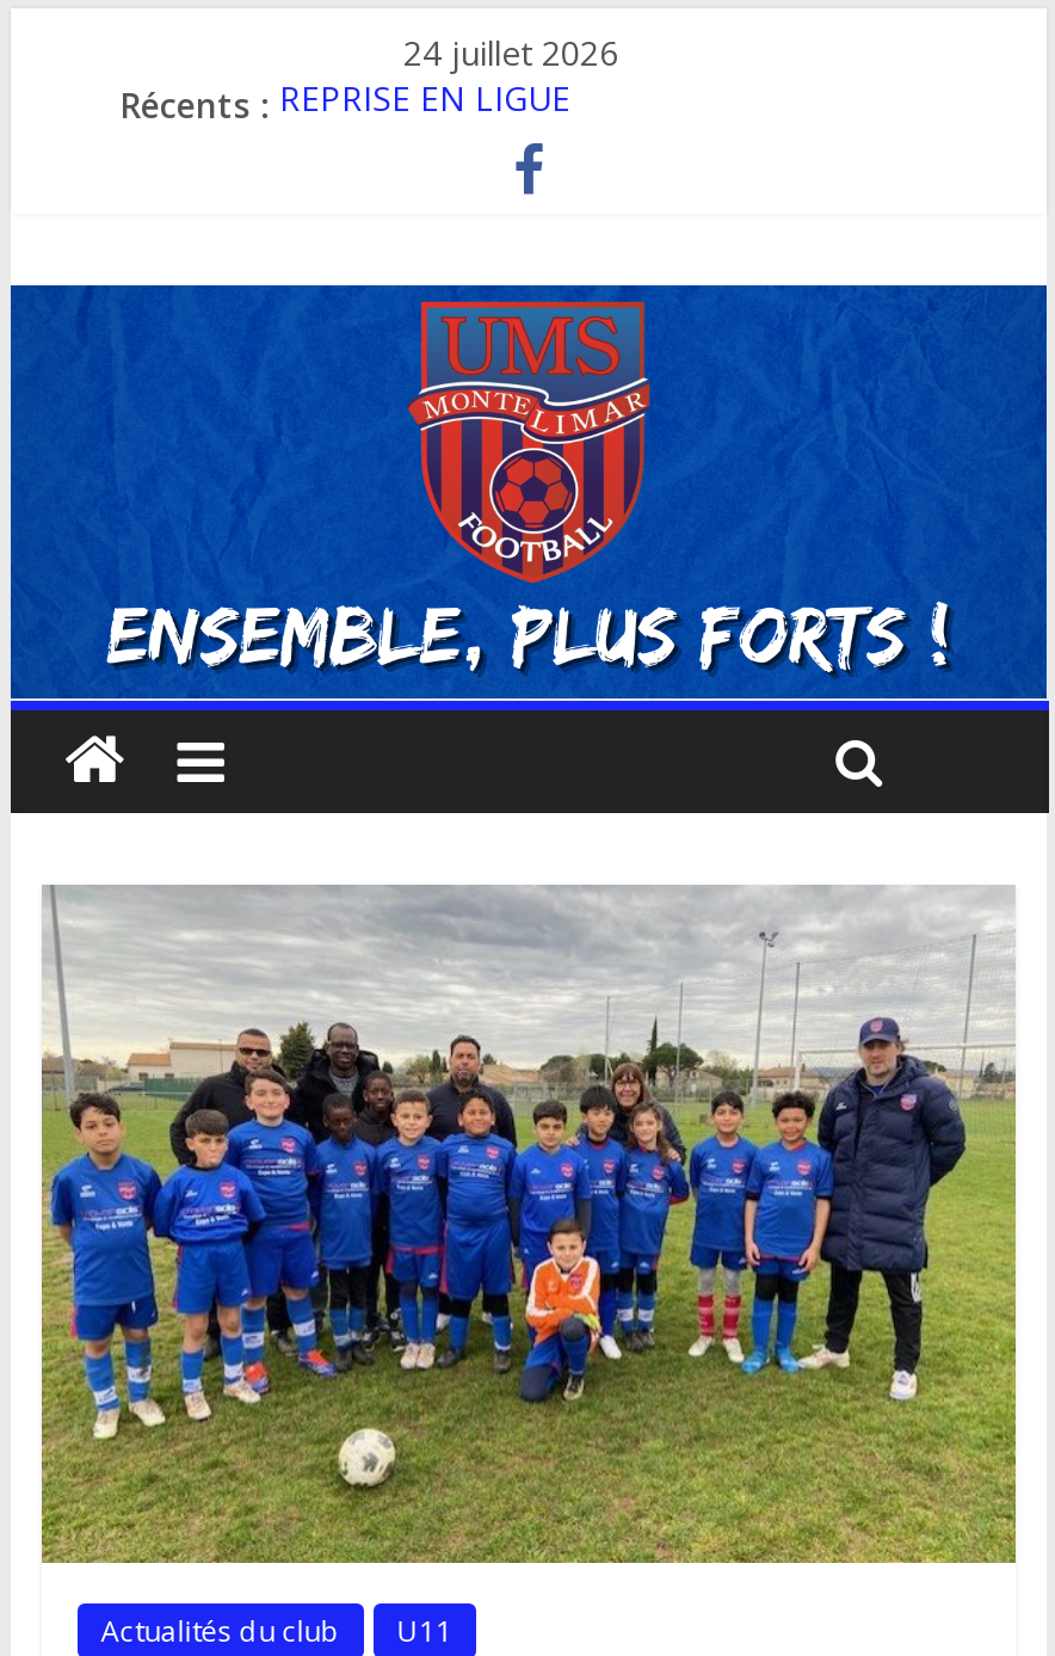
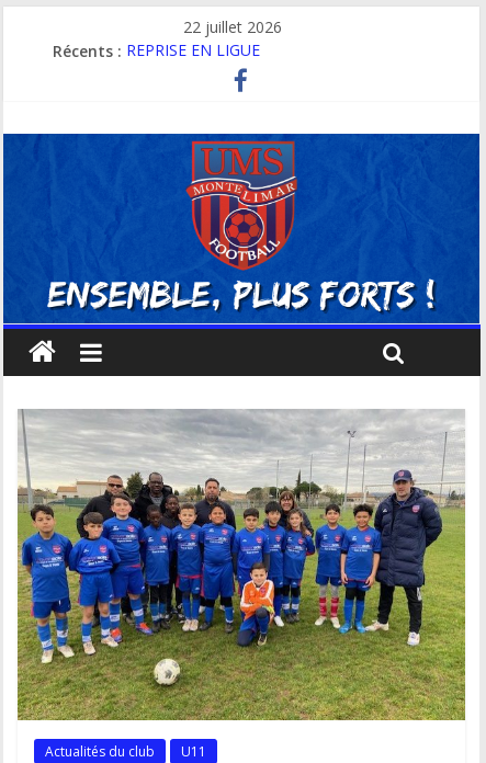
[403,30,618,75] 24 juillet 2026 -> [184,16,282,37] 22 juillet 2026

